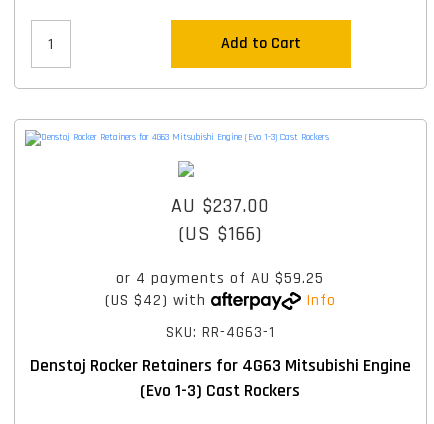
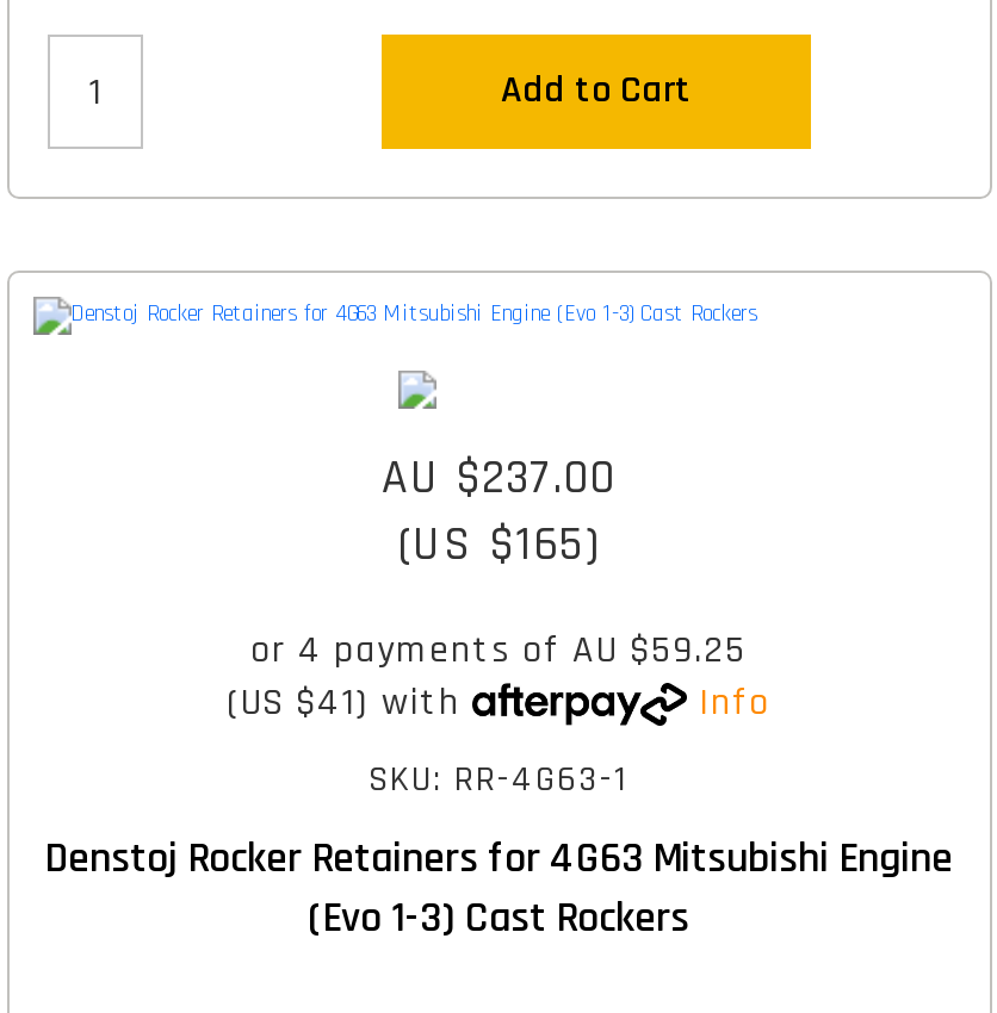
[178,221,261,247] (US $166) -> [398,514,599,576] (US $165)
[104,290,210,311] (US $42) with -> [227,678,472,728] (US $41) with

